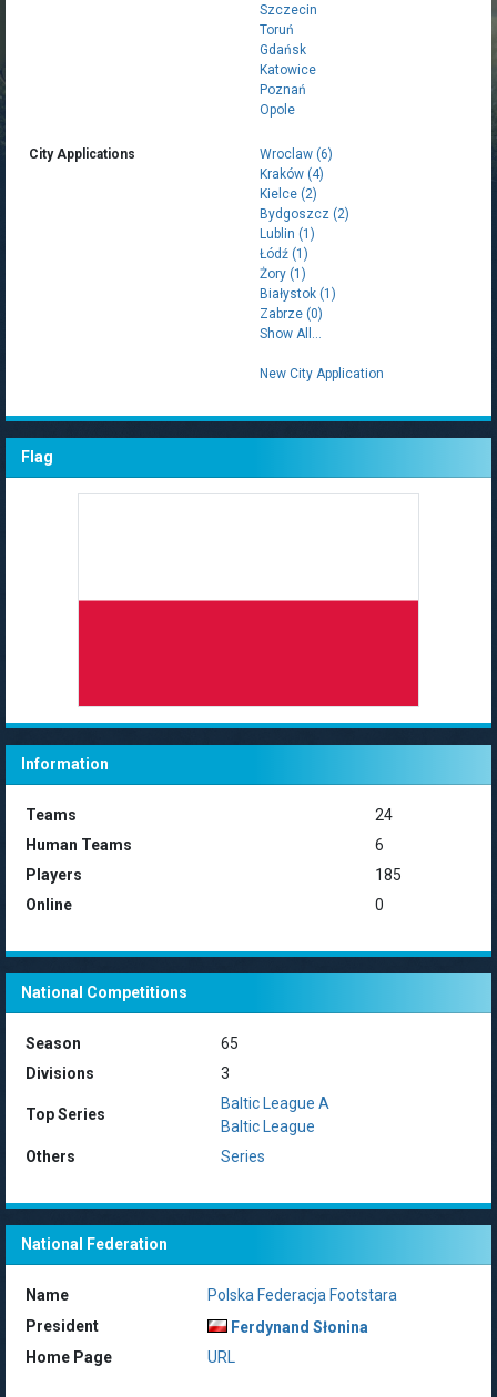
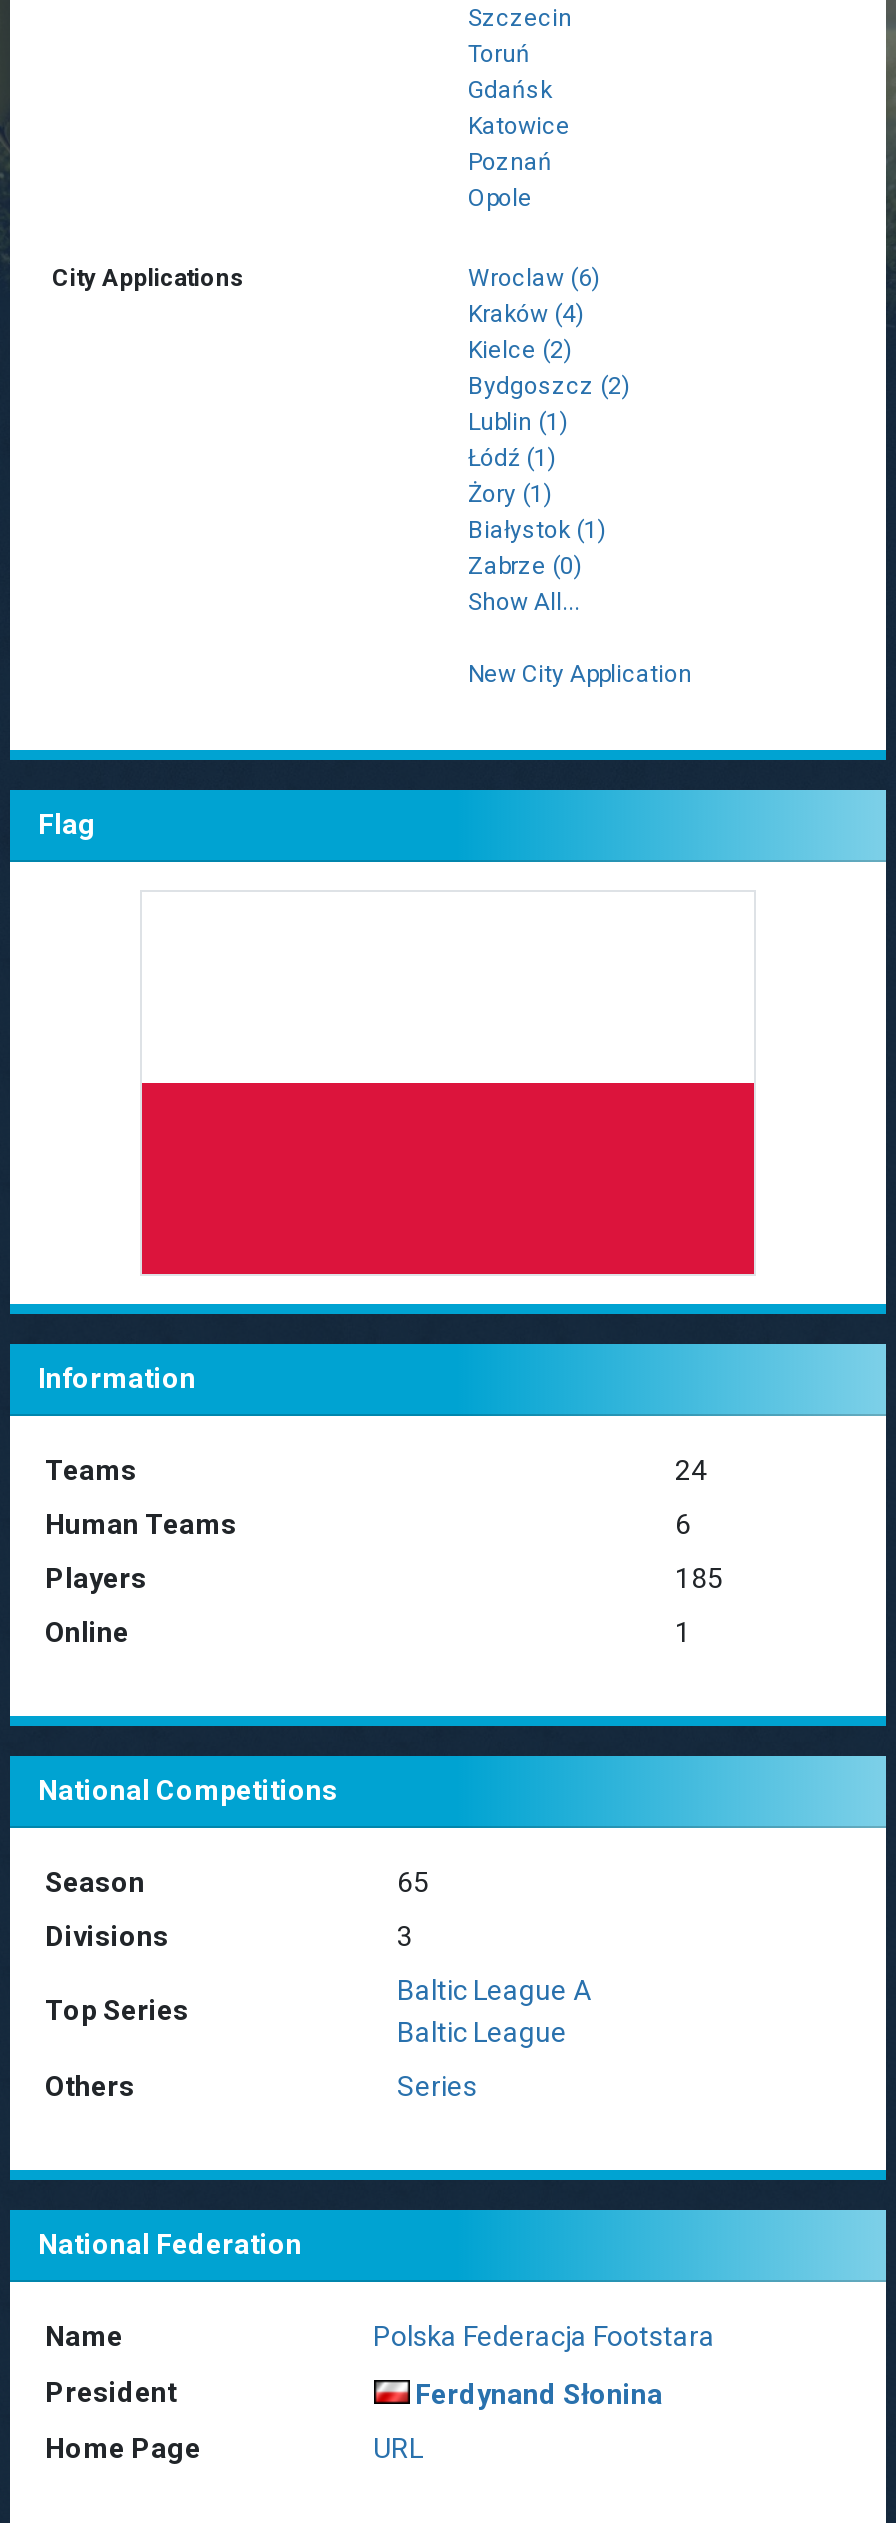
[374,896,383,914] 0 -> [675,1616,691,1648] 1

